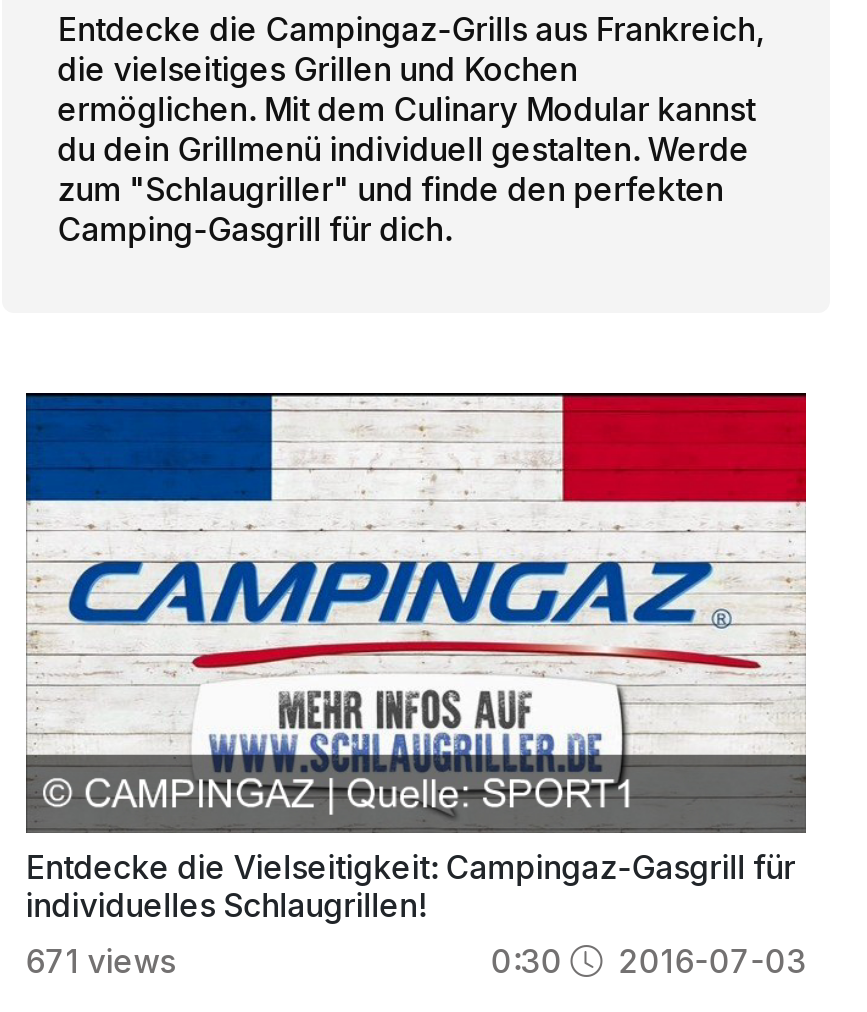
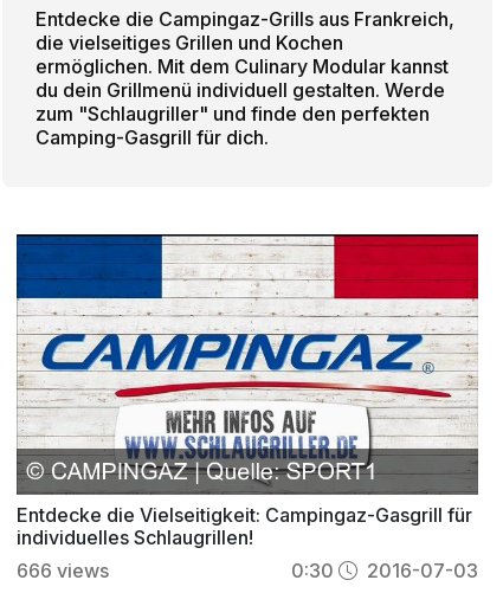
[26,940,176,980] 671 views -> [16,558,109,582] 666 views

